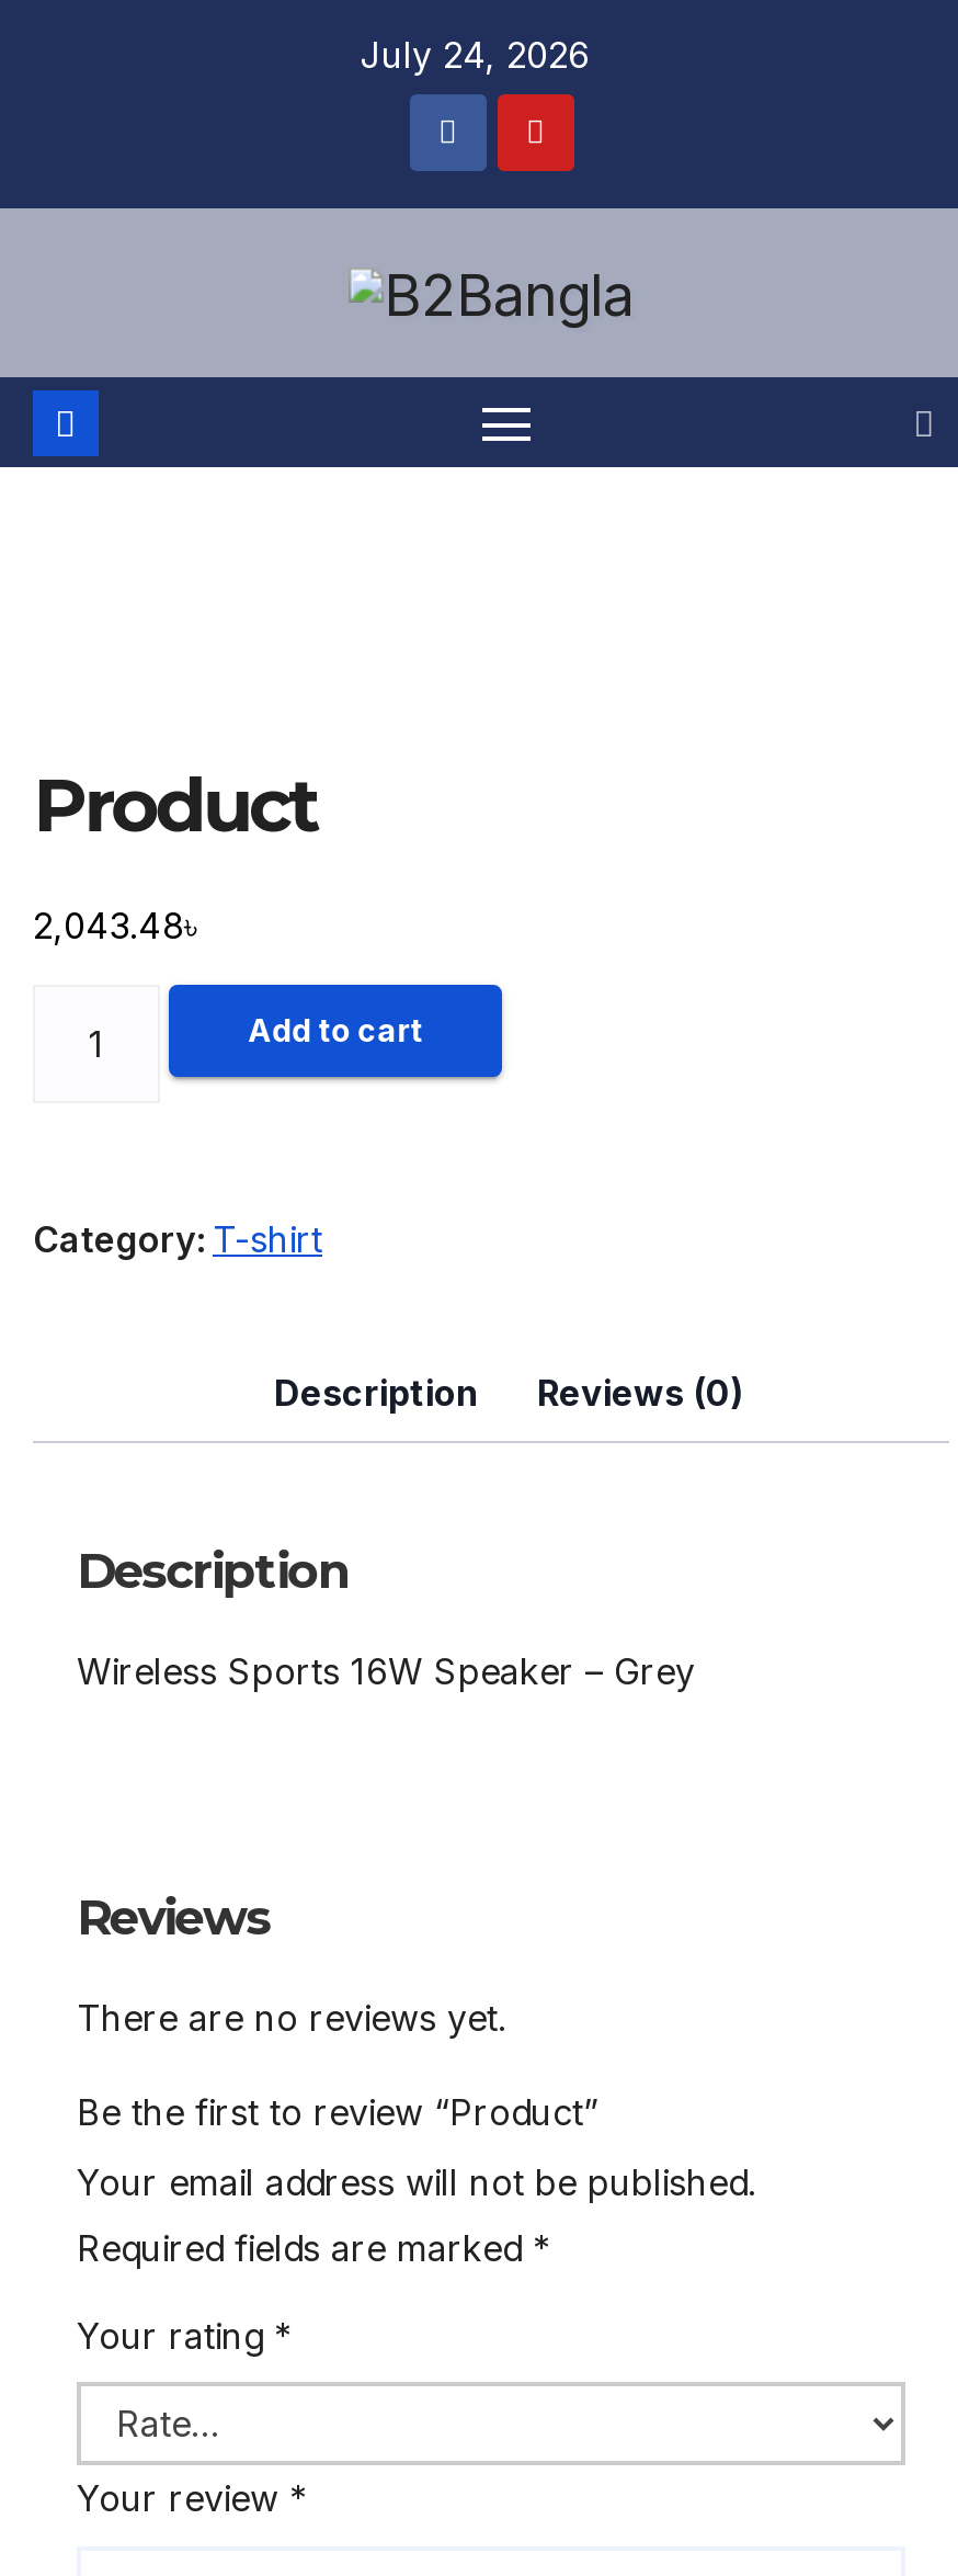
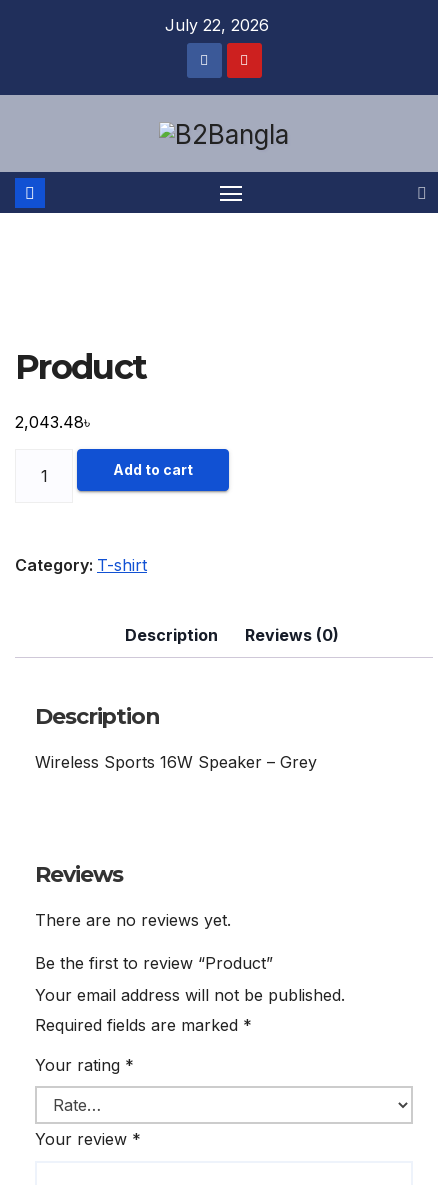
[360,33,590,77] July 24, 2026 -> [164,15,268,35] July 22, 2026

